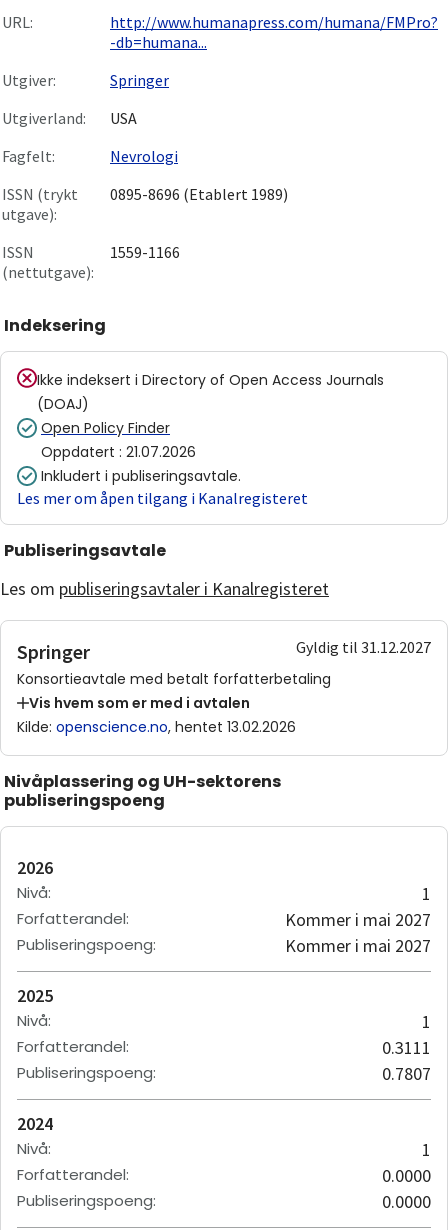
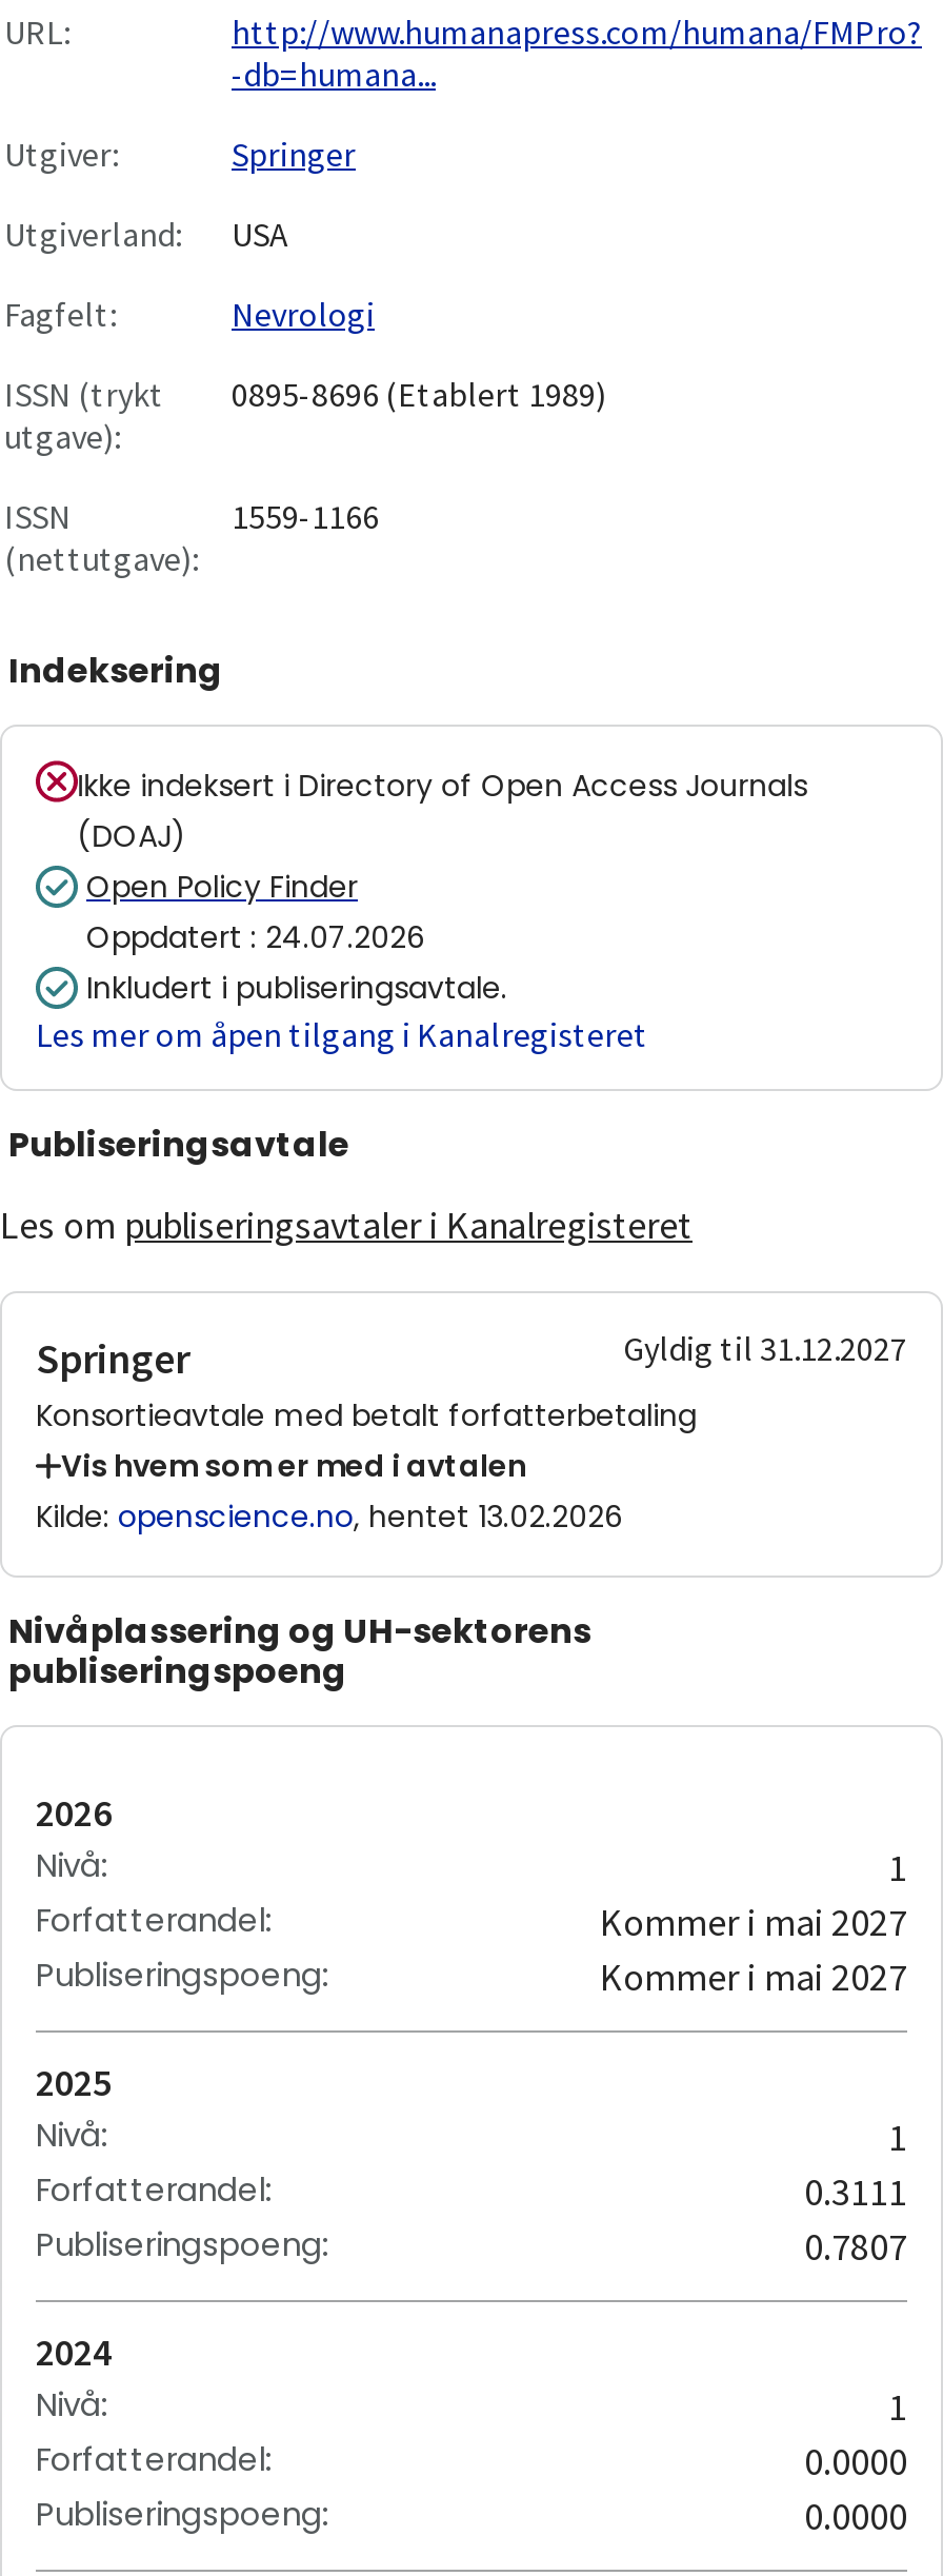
[41,442,196,462] Oppdatert: 21.07.2026 -> [86,916,425,958] Oppdatert: 24.07.2026

